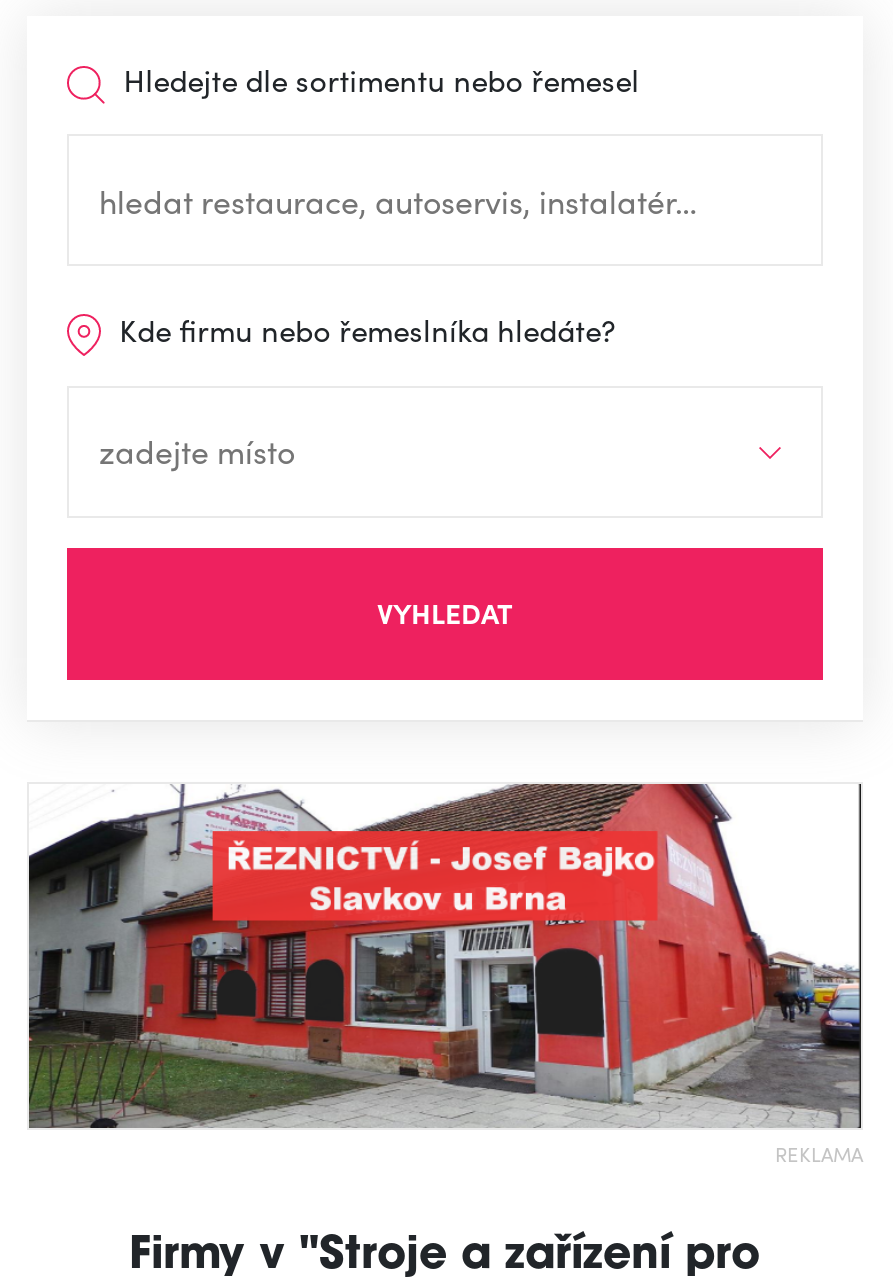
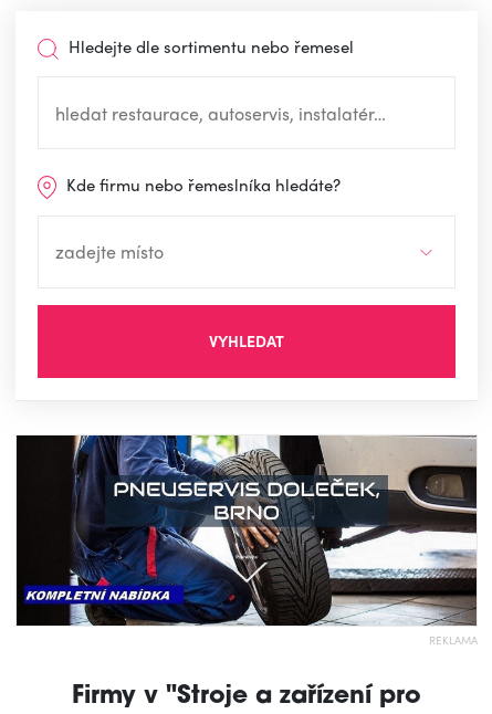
[27,782,863,1130] [image] -> [15,434,477,627] [image]

